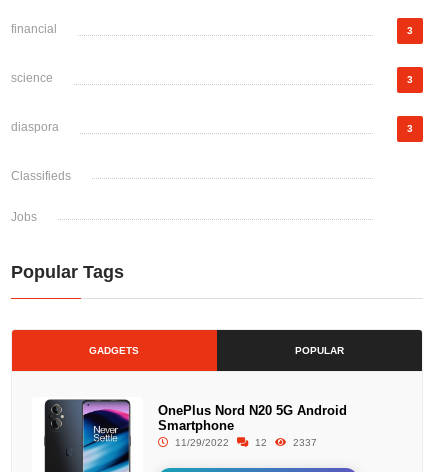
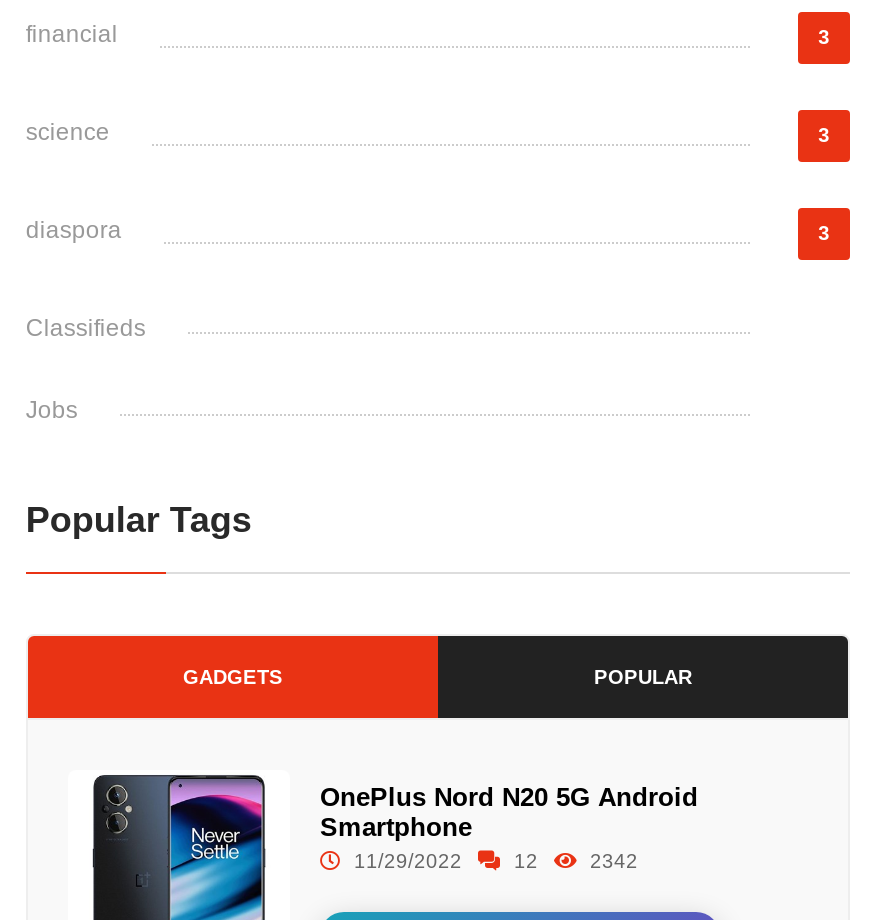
[290,437,317,448] 2337 -> [584,850,638,872] 2342

